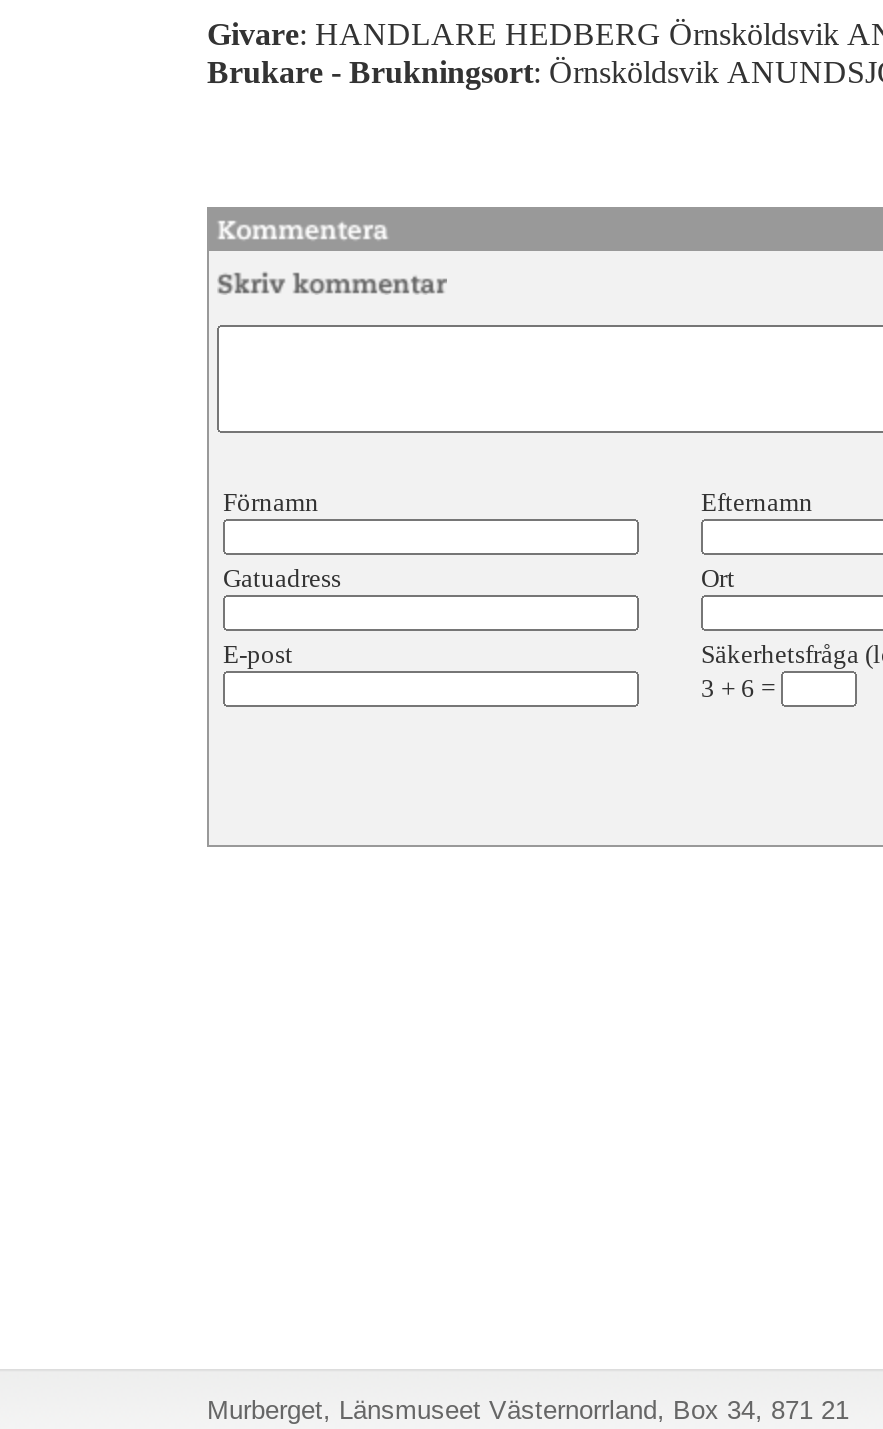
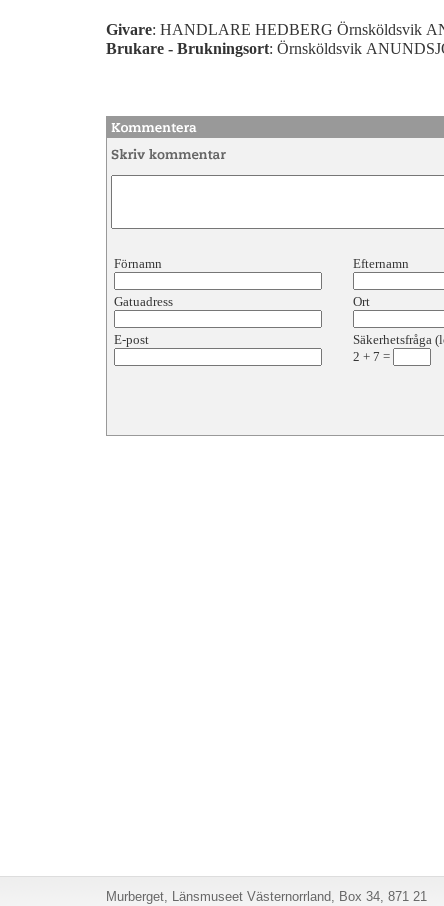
[701,673,781,703] 3 + 6 = -> [353,349,393,364] 2 + 7 =

